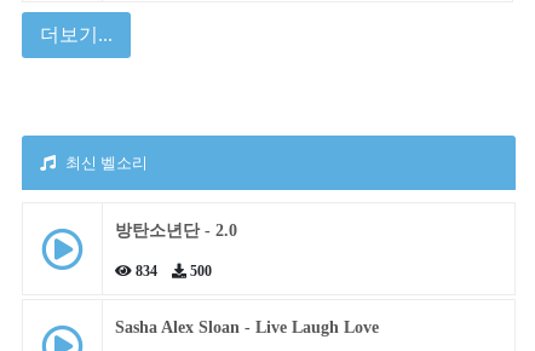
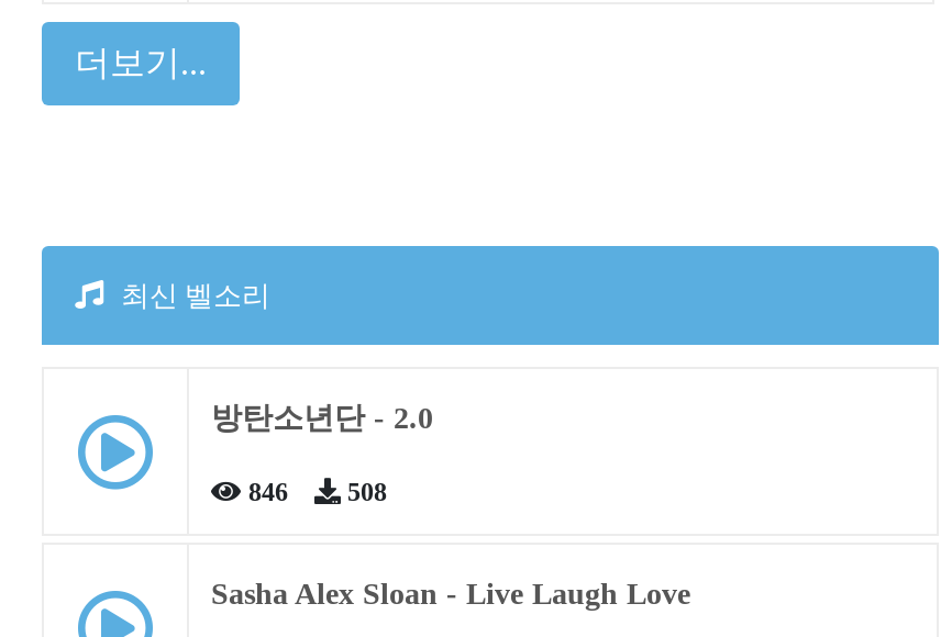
[132,263,157,278] 834 -> [242,477,288,505] 846
[186,263,212,278] 500 -> [341,477,387,505] 508

